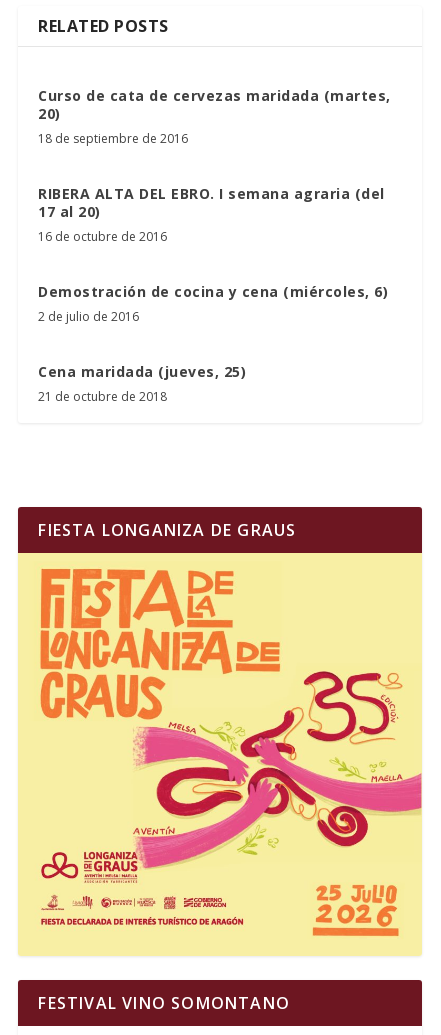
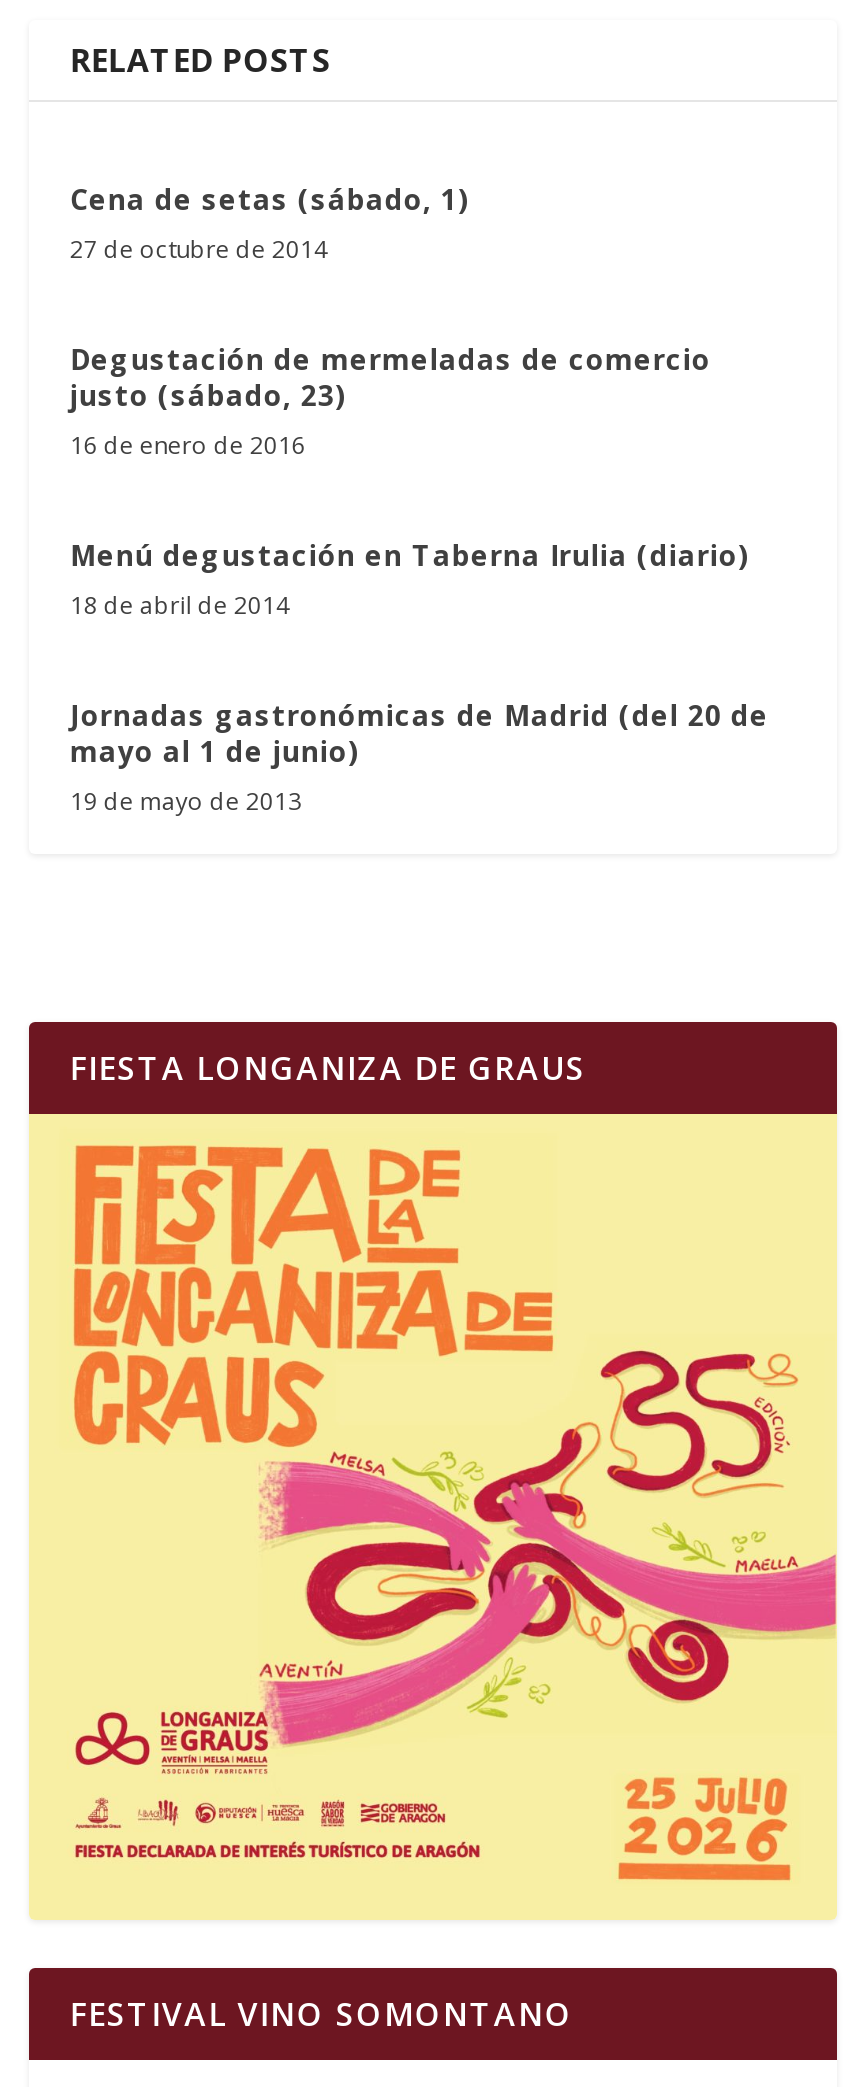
[38,86,391,147] Curso de cata de cervezas maridada (martes, | 20) | 18 de septiembre de 2016 -> [70,179,469,265] Cena de setas (sábado, 1) | 27 de octubre de 2014
[38,184,385,245] RIBERA ALTA DEL EBRO. I semana agraria (del | 17 al 20) | 16 de octubre de 2016 -> [70,339,711,461] Degustación de mermeladas de comercio | justo (sábado, 23) | 16 de enero de 2016
[38,282,388,325] Demostración de cocina y cena (miércoles, 6) | 2 de julio de 2016 -> [70,535,749,621] Menú degustación en Taberna Irulia (diario) | 18 de abril de 2014
[38,362,246,405] Cena maridada (jueves, 25) | 21 de octubre de 2018 -> [70,695,769,817] Jornadas gastronómicas de Madrid (del 20 de | mayo al 1 de junio) | 19 de mayo de 2013

